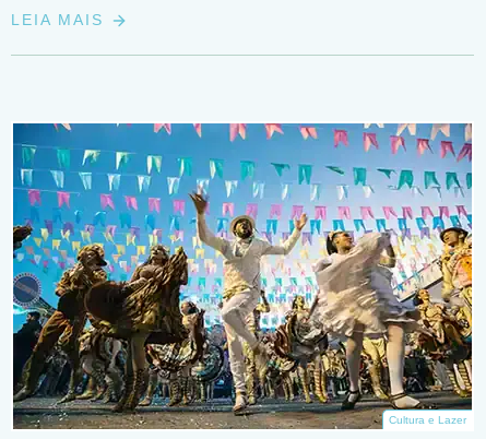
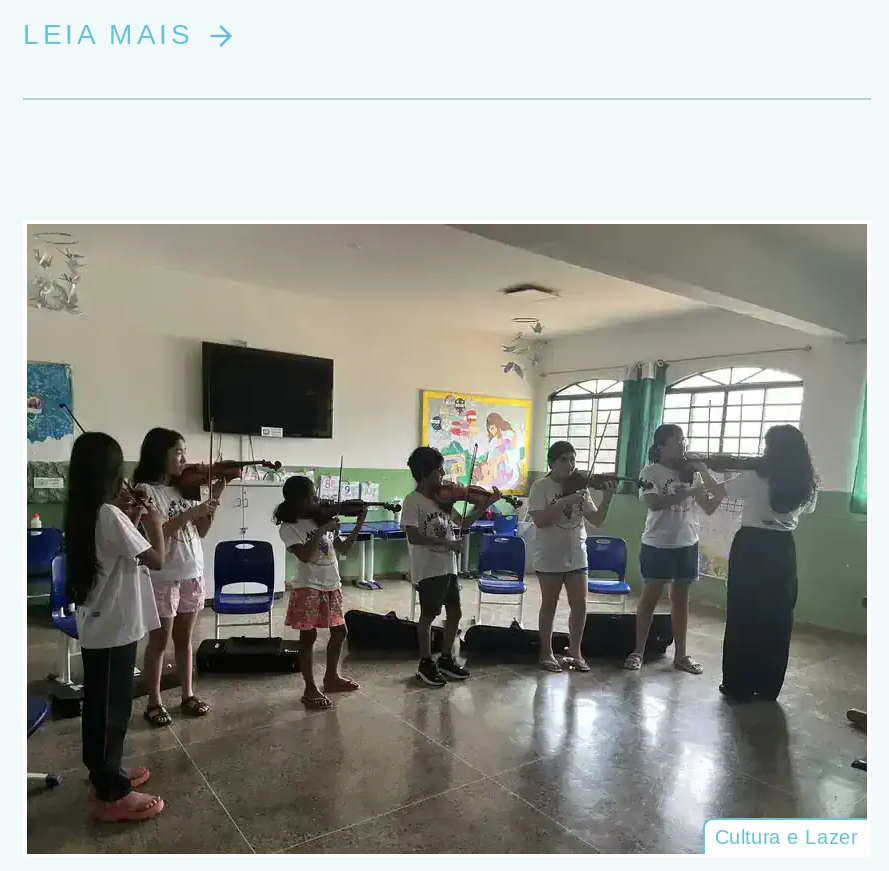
[12,122,473,429] [image] -> [25,222,869,854] [image]

